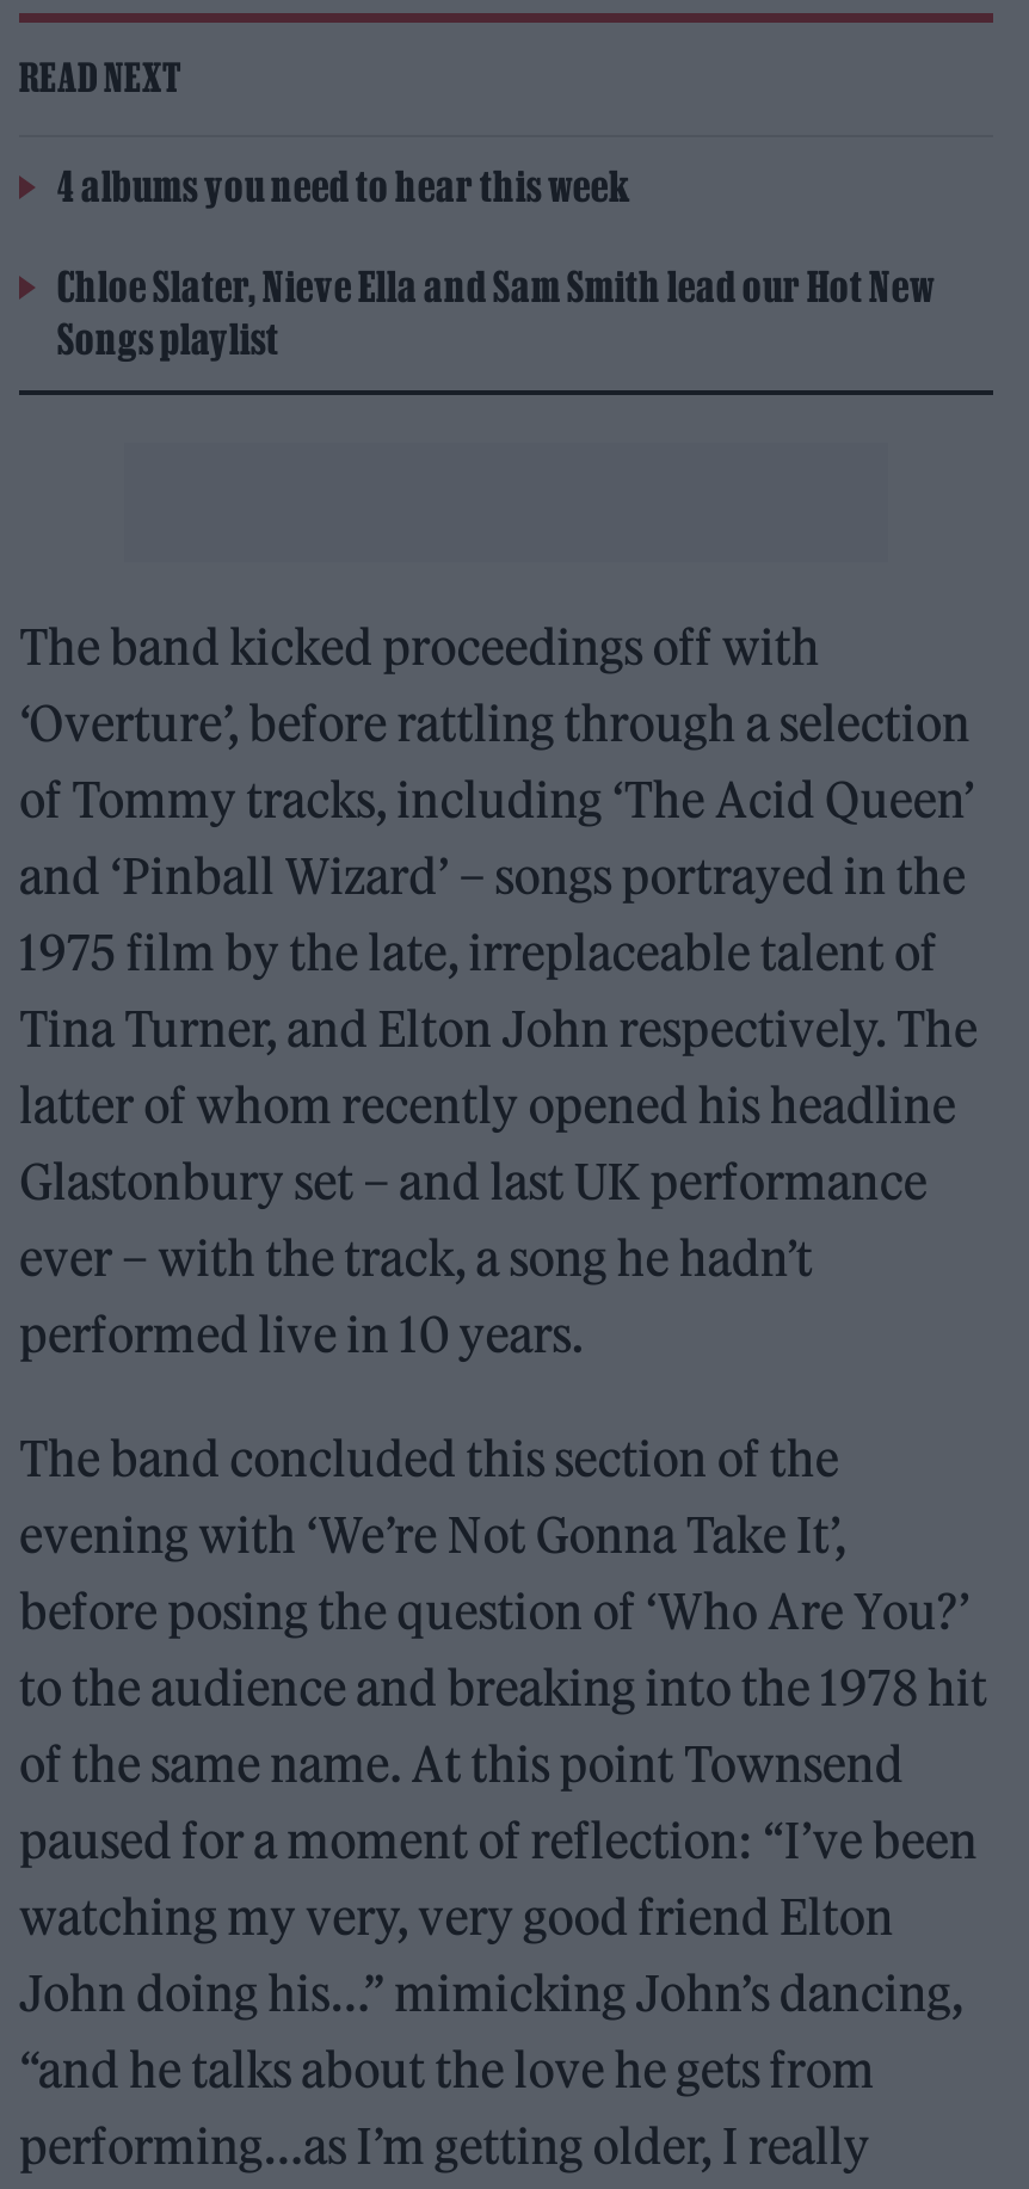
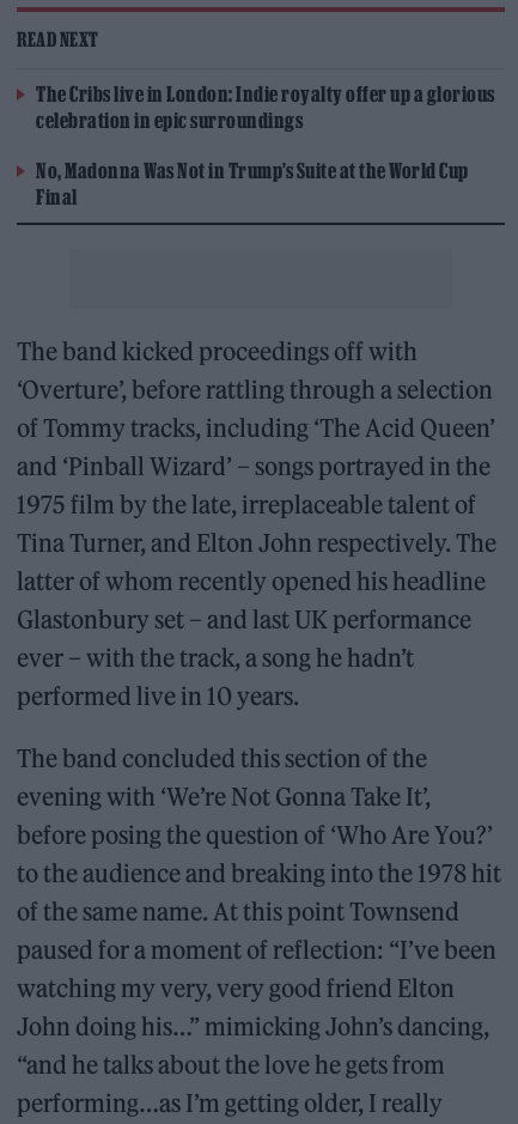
[57,164,631,210] 4 albums you need to hear this week -> [36,82,495,131] The Cribs live in London: Indie royalty offer up a glorious | celebration in epic surroundings
[57,264,935,362] Chloe Slater, Nieve Ella and Sam Smith lead our Hot New | Songs playlist -> [36,159,468,208] No, Madonna Was Not in Trump’s Suite at the World Cup | Final

